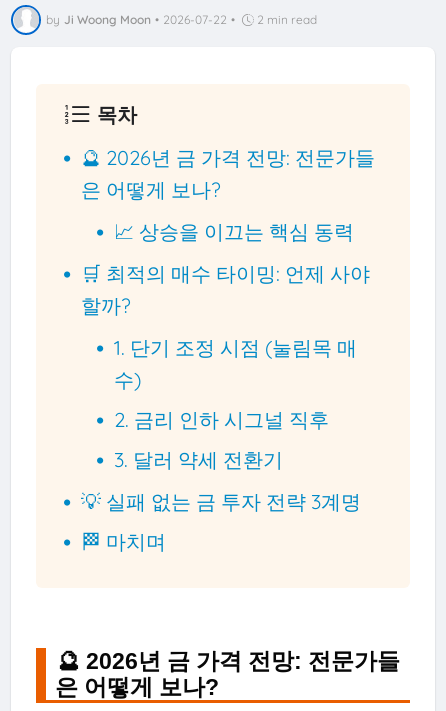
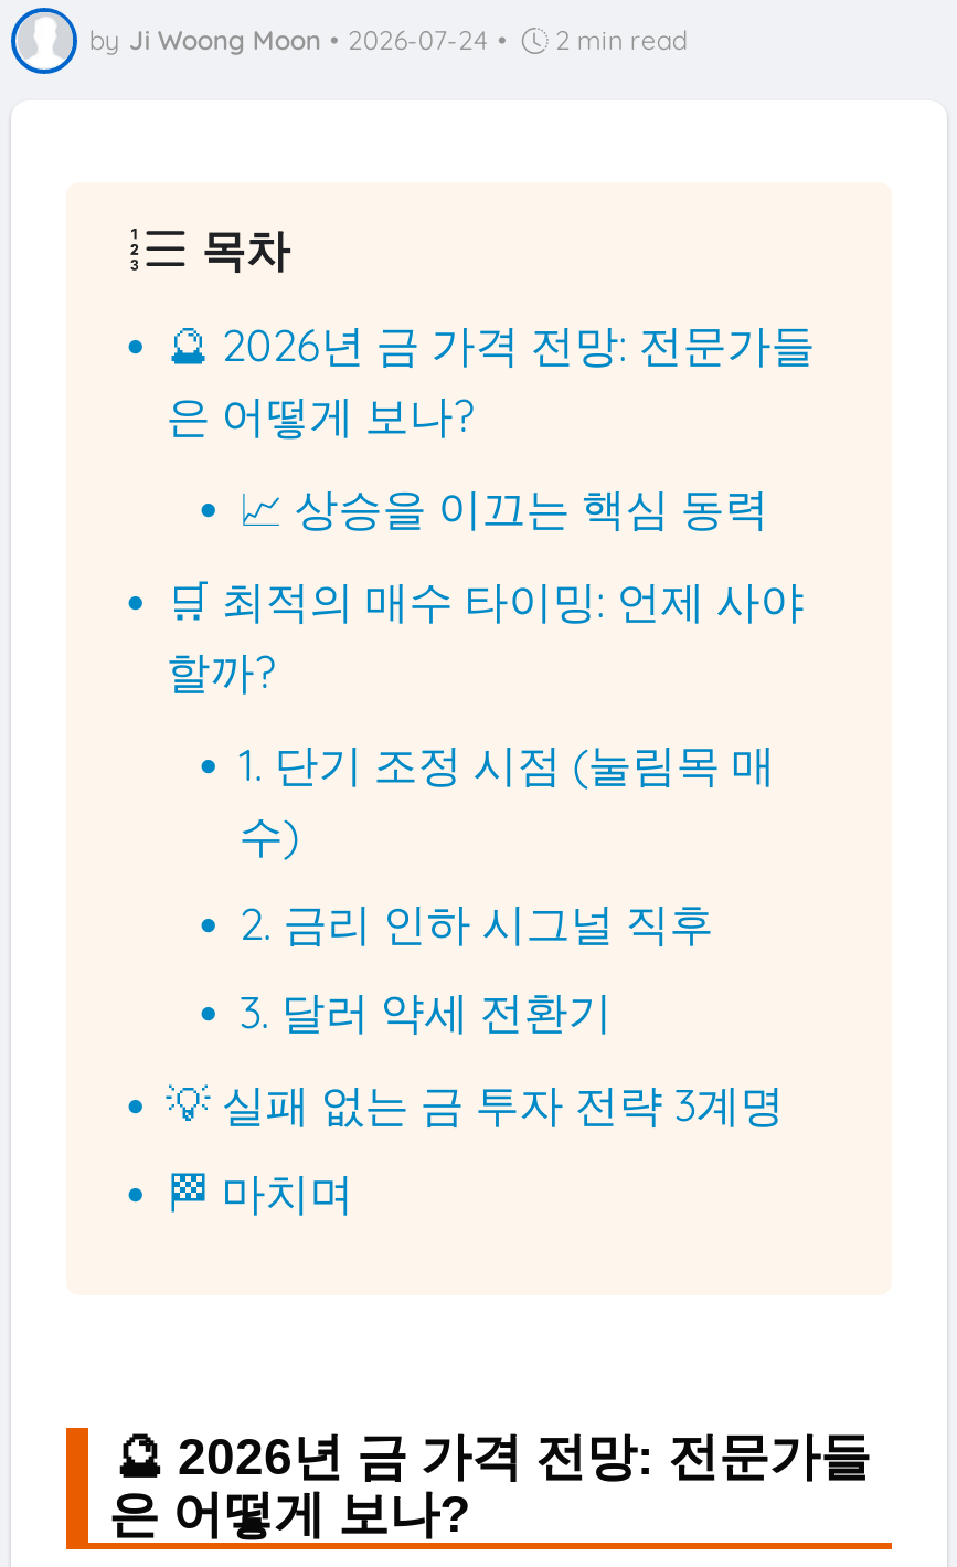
[46,12,235,27] by Ji Woong Moon • 2026-07-22 • -> [89,23,506,57] by Ji Woong Moon • 2026-07-24 •

